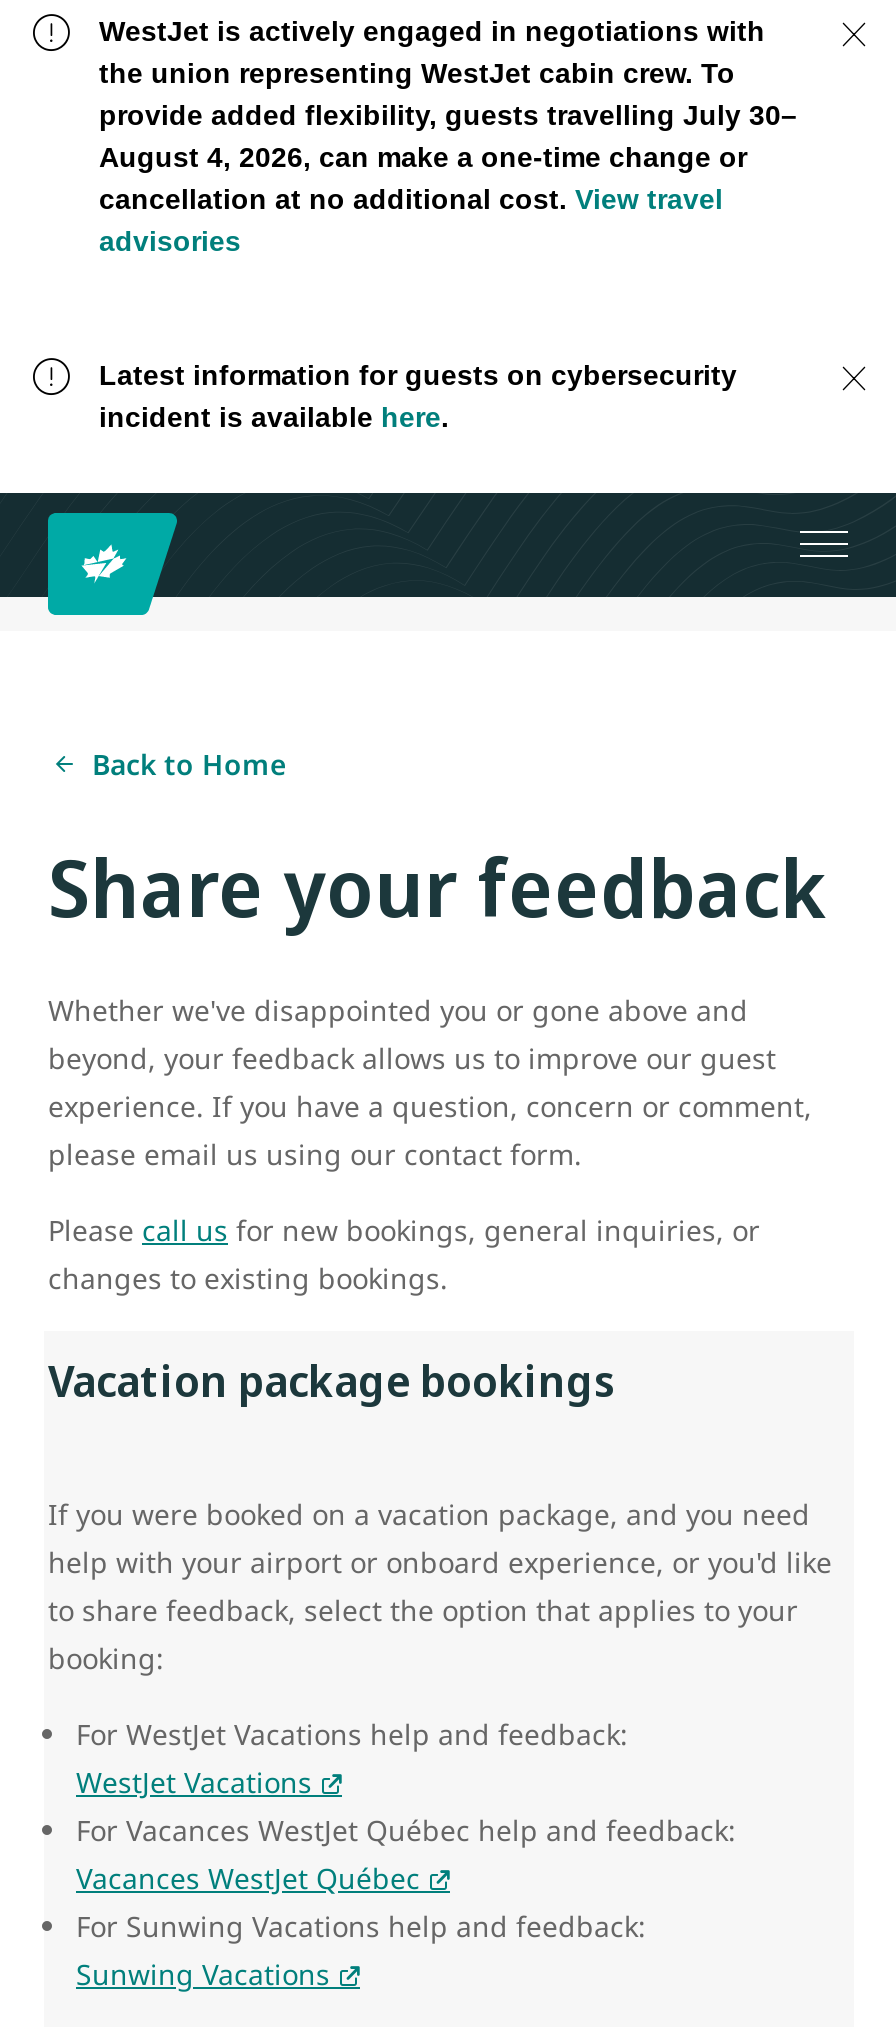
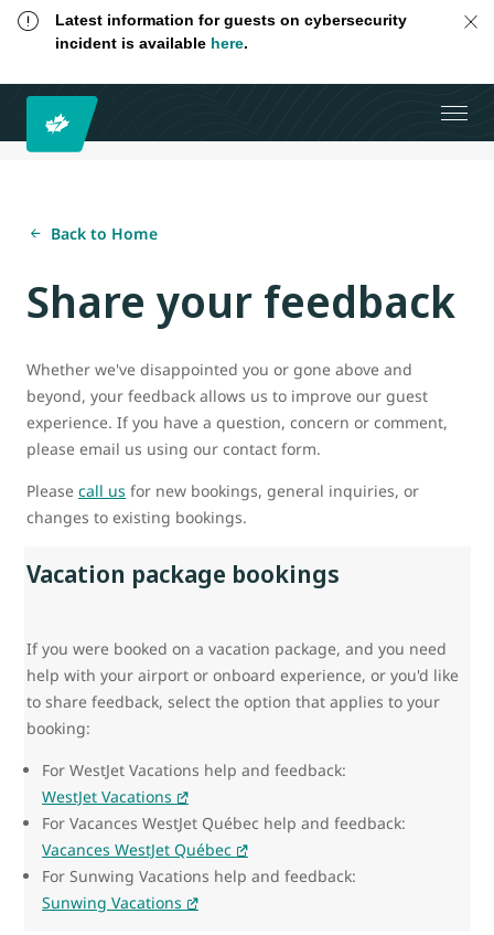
[99,15,797,257] WestJet is actively engaged in negotiations with | the union representing WestJet cabin crew. To | provide added flexibility, guests travelling July 30– | August 4, 2026, can make a one-time change or | cancellation at no additional cost. View travel | advisories -> none

